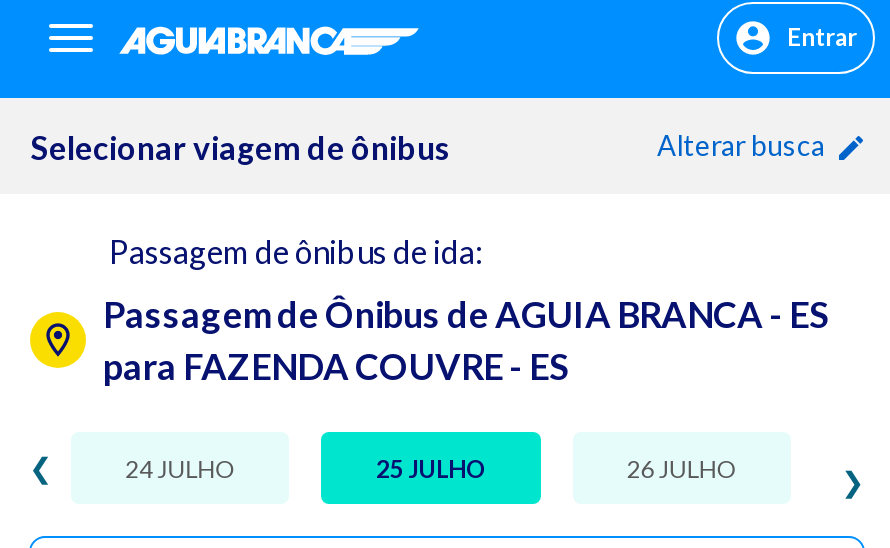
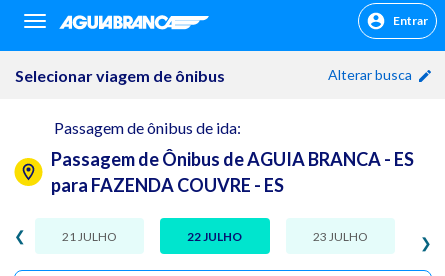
[125,453,235,483] 24 JULHO -> [62,228,117,243] 21 JULHO
[376,453,486,483] 25 JULHO -> [187,228,242,243] 22 JULHO
[627,453,737,483] 26 JULHO -> [313,228,368,243] 23 JULHO

